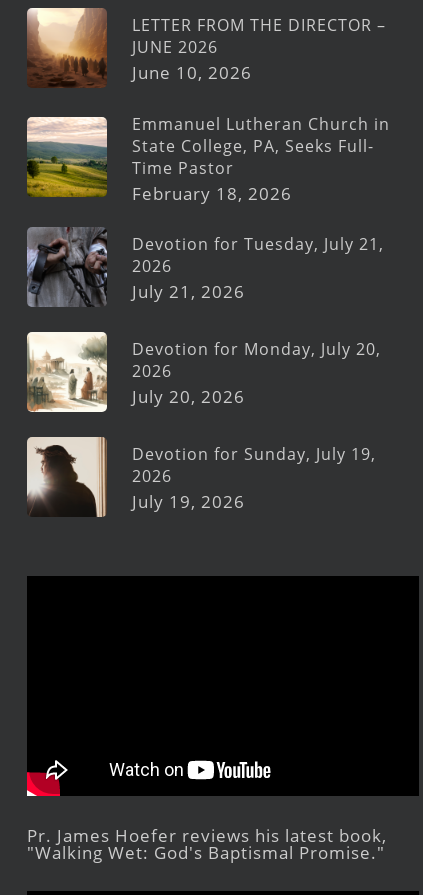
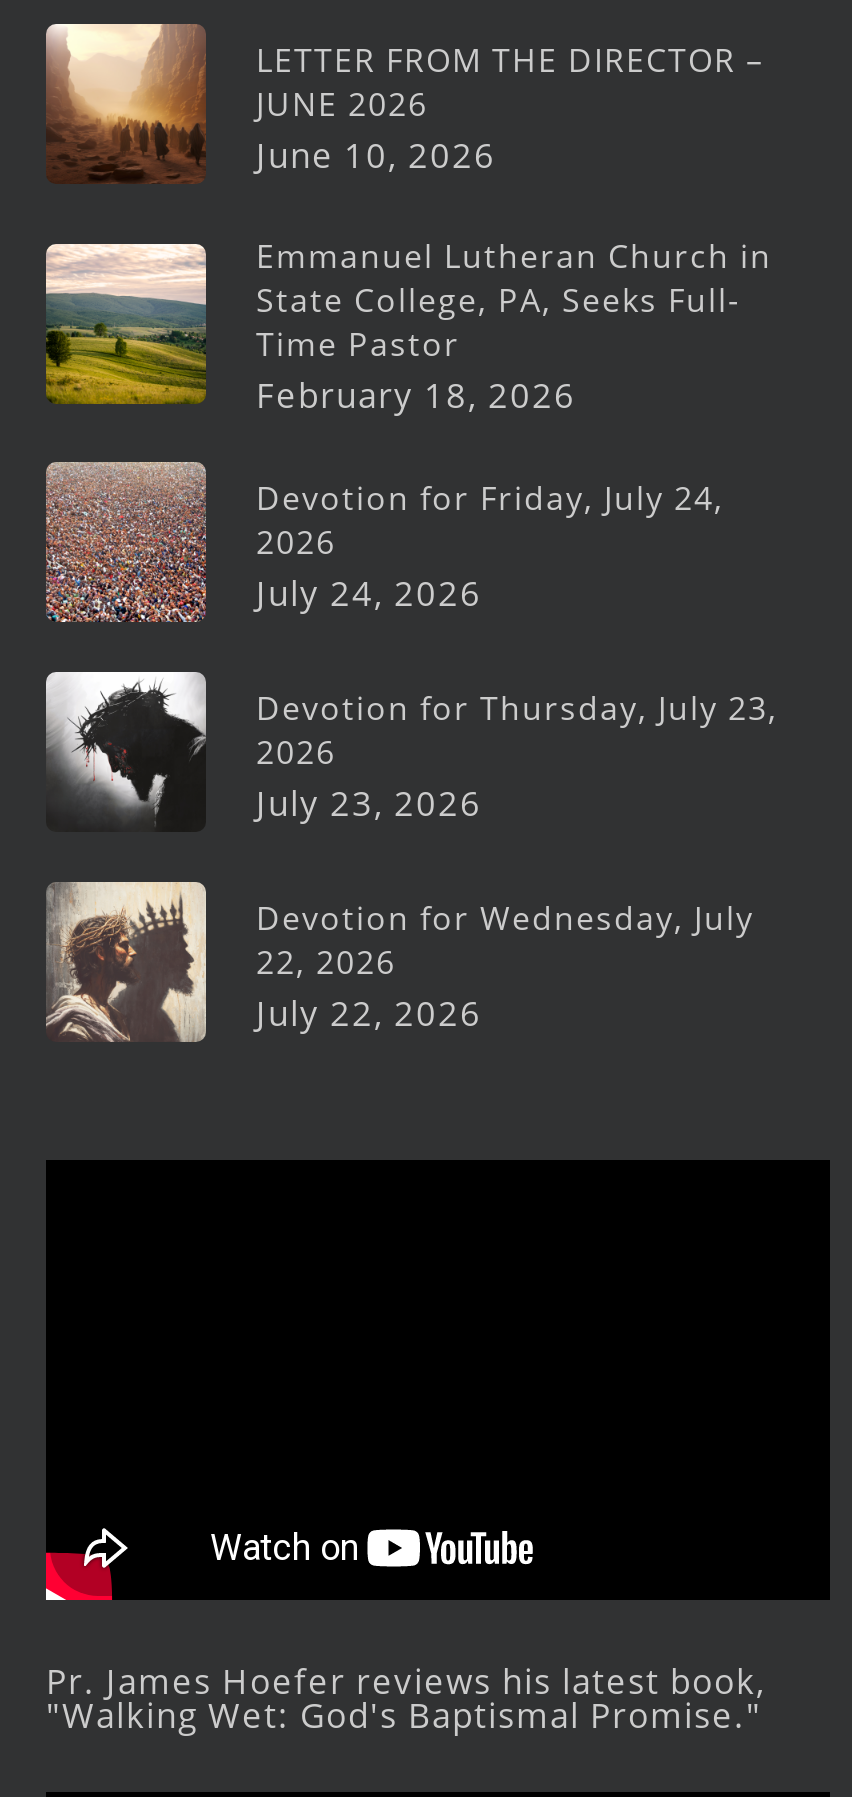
[27,227,384,307] [image] | Devotion for Tuesday, July 21, -> [46,461,724,623] [image] | Devotion for Friday, July 24,
[132,280,245,303] July 21, 2026 -> [256,570,482,616] July 24, 2026
[26,332,381,413] [image] | Devotion for Monday, July 20, -> [46,671,778,833] [image] | Devotion for Thursday, July 23,
[132,385,245,408] July 20, 2026 -> [256,780,482,826] July 23, 2026
[26,437,376,517] [image] | Devotion for Sunday, July 19, | 2026 | July 19, 2026 -> [46,881,754,1043] [image] | Devotion for Wednesday, July | 22, 2026 | July 22, 2026

